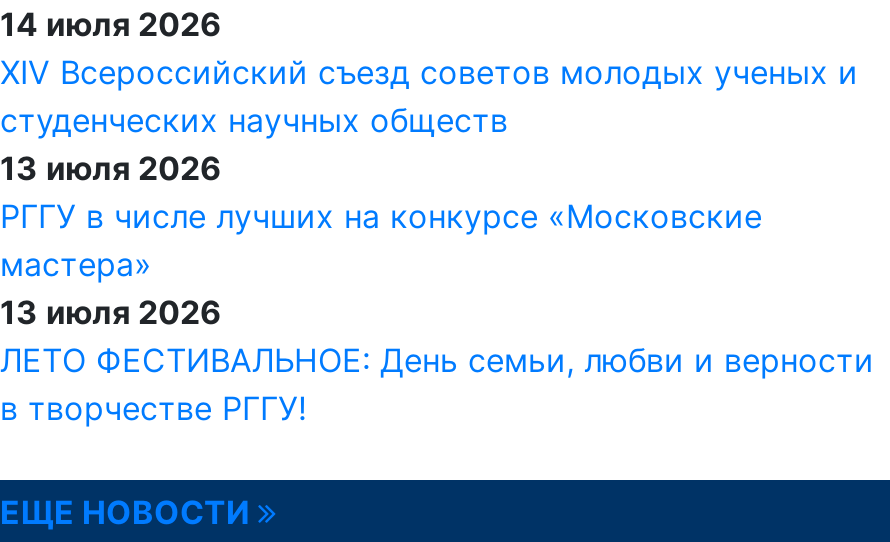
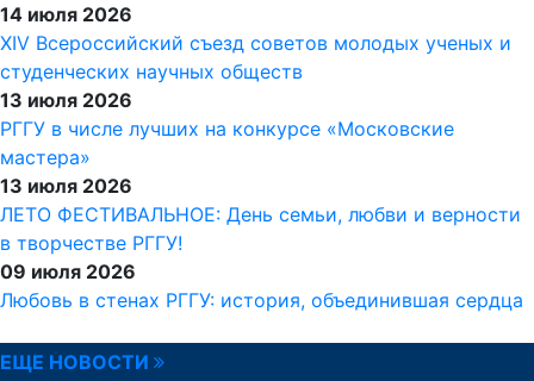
none -> [0,260,523,312] 09 июля 2026 | Любовь в стенах РГГУ: история, объединившая сердца

